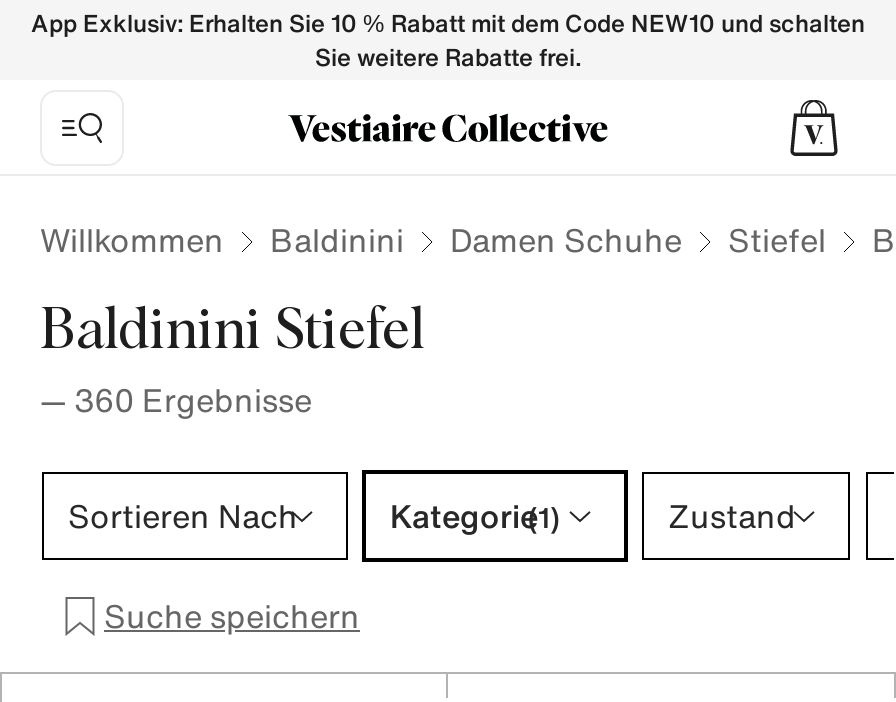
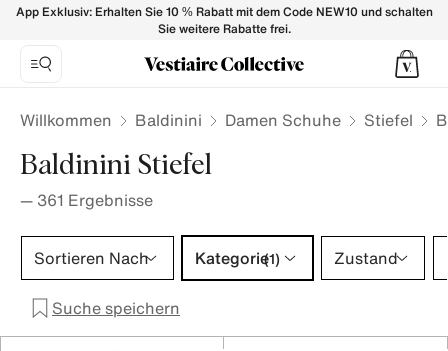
[40,376,312,424] — 360 Ergebnisse -> [20,188,153,212] — 361 Ergebnisse

